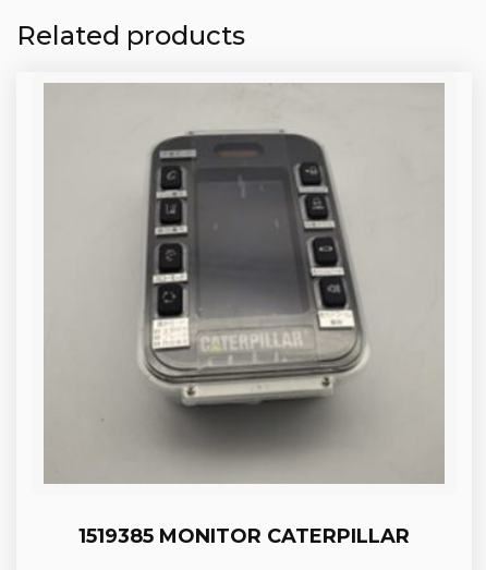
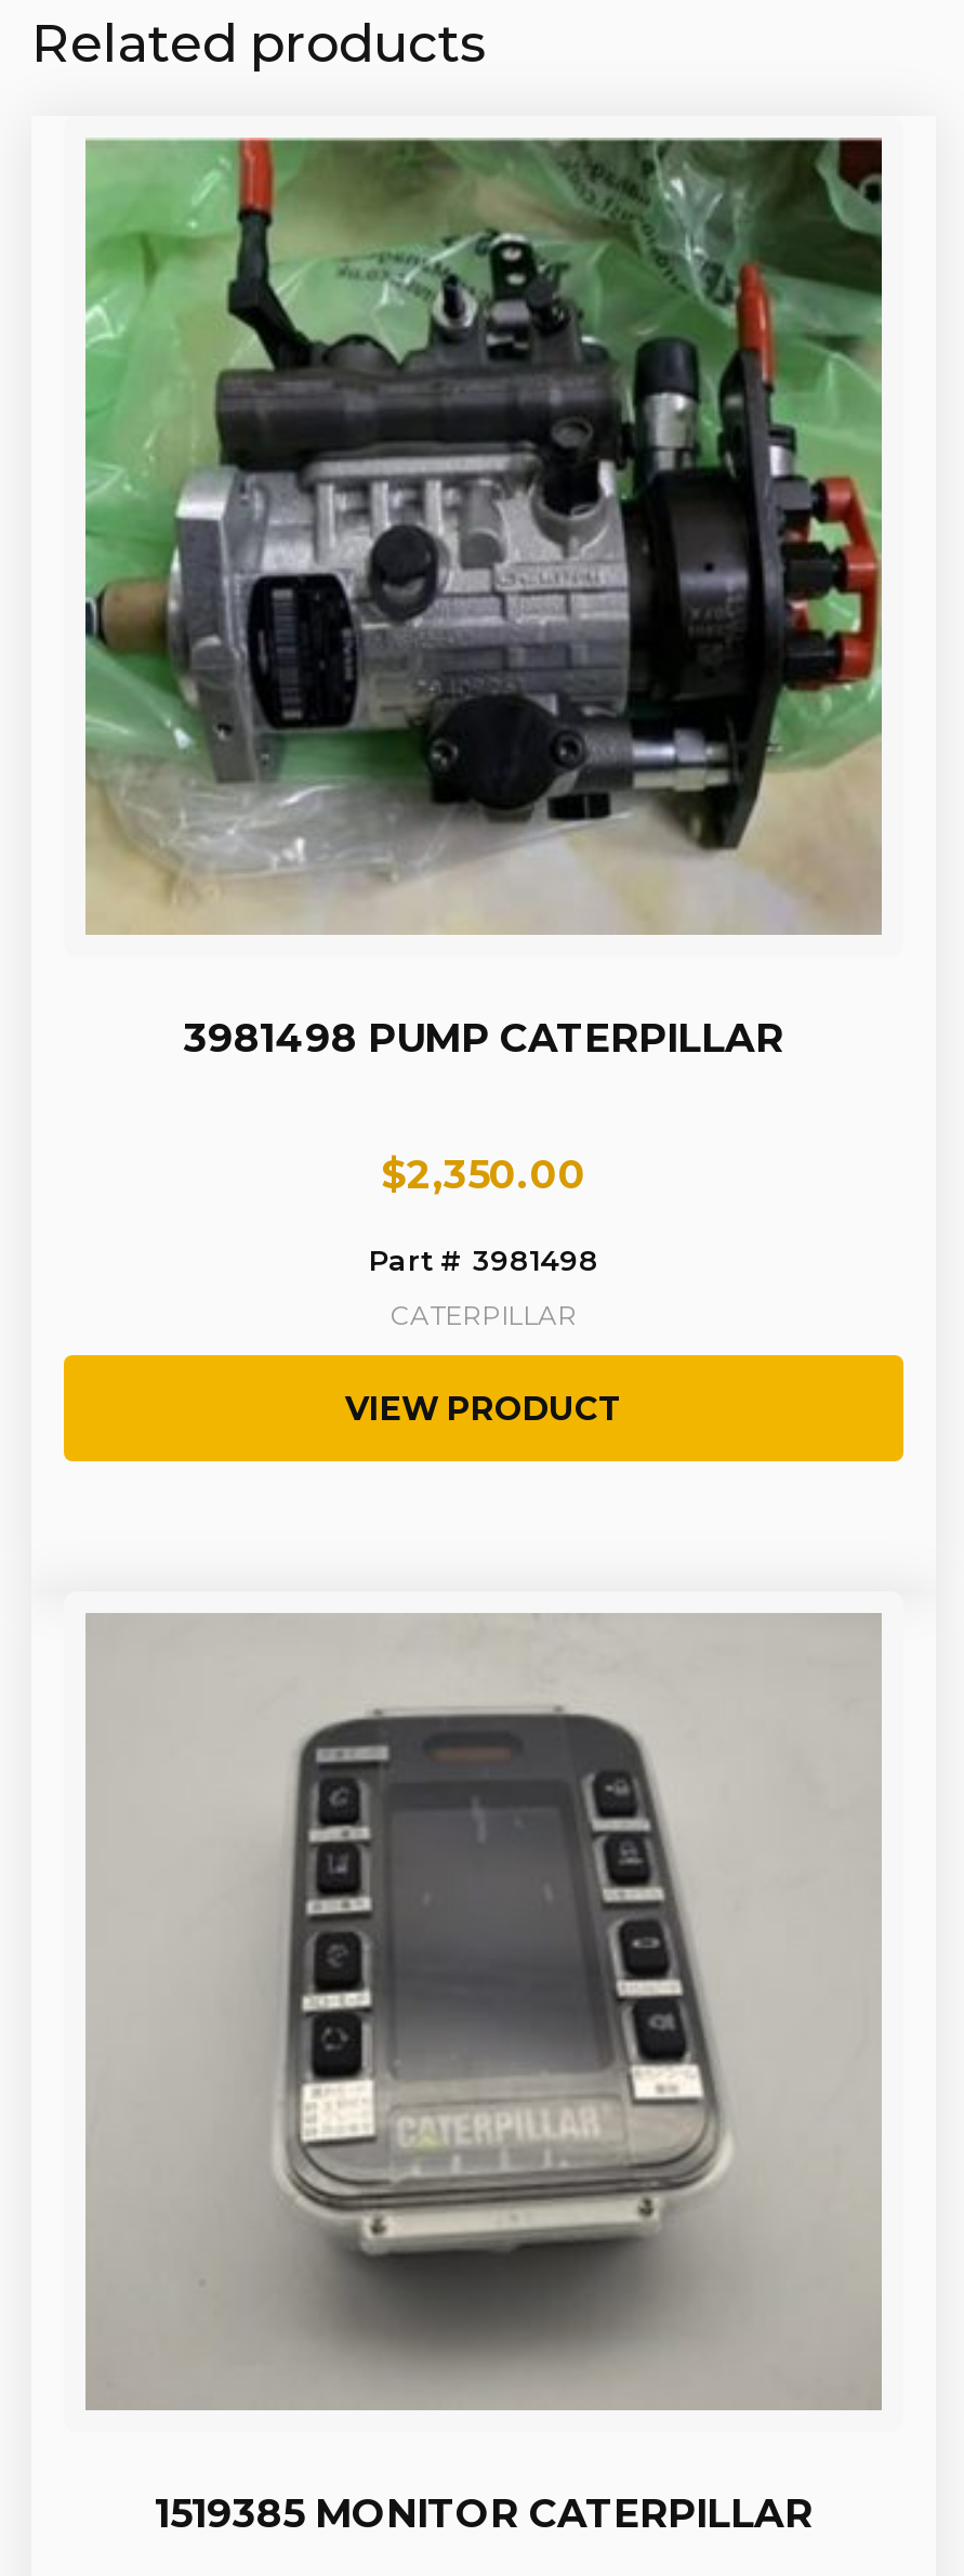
none -> [85,136,882,921] [image]
none -> [184,1015,783,1429] 3981498 PUMP CATERPILLAR | $2,350.00 | Part # 3981498 | CATERPILLAR | VIEW PRODUCT

